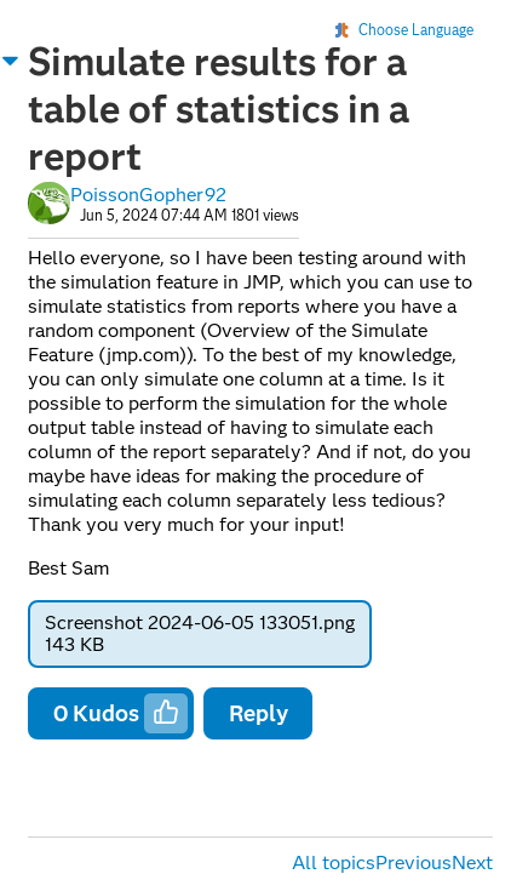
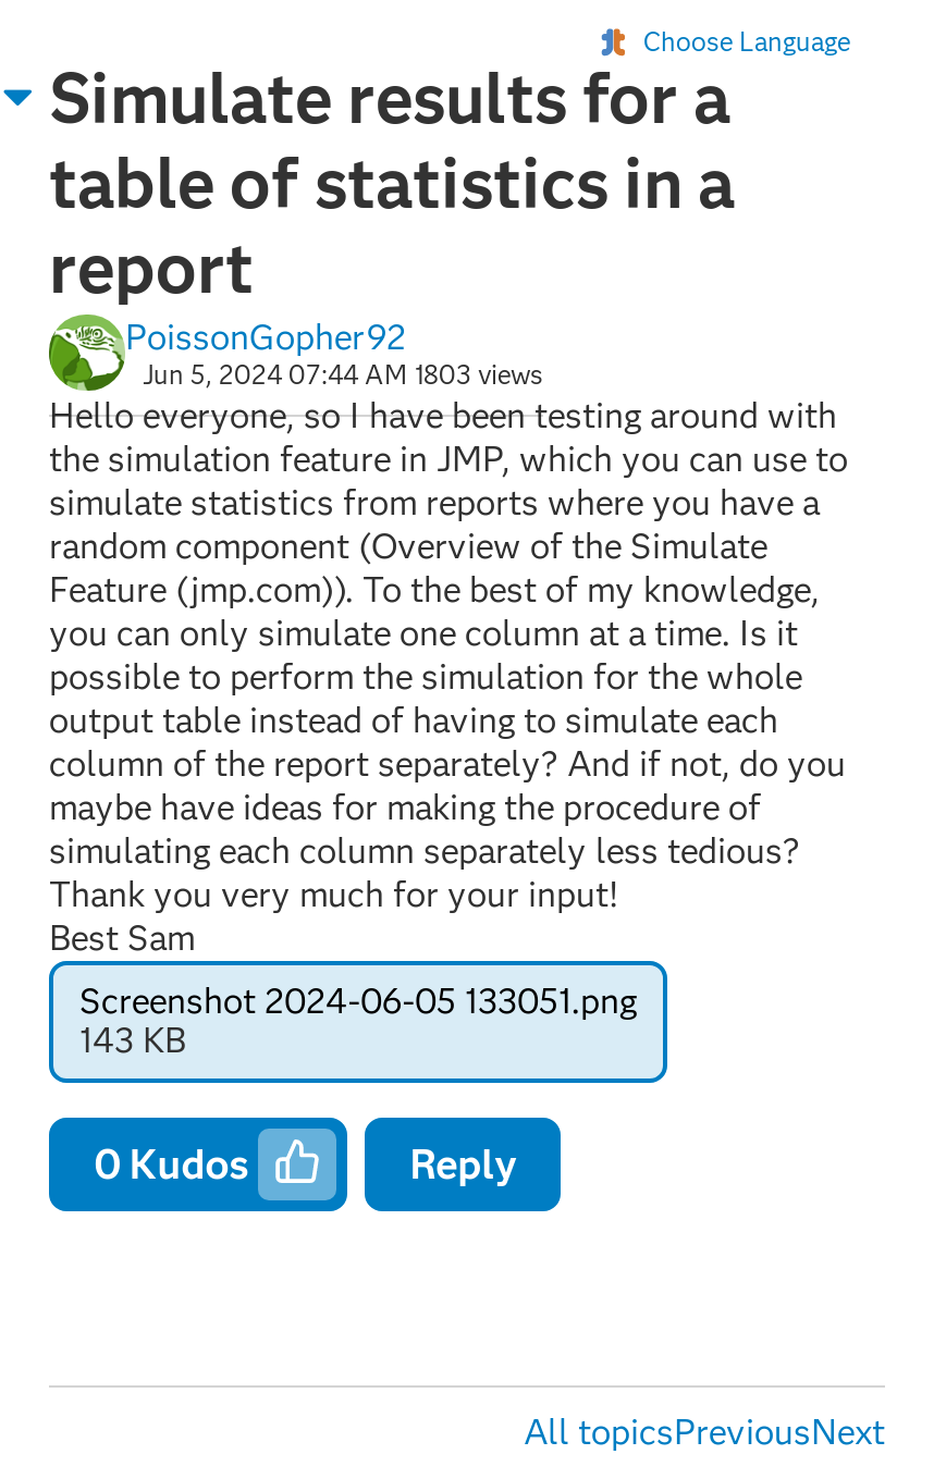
[80,206,299,224] Jun 5, 2024 07:44 AM 1801 views -> [143,358,543,390] Jun 5, 2024 07:44 AM 1803 views

